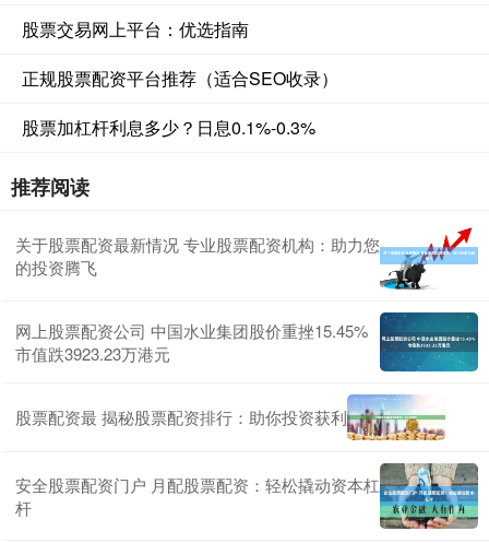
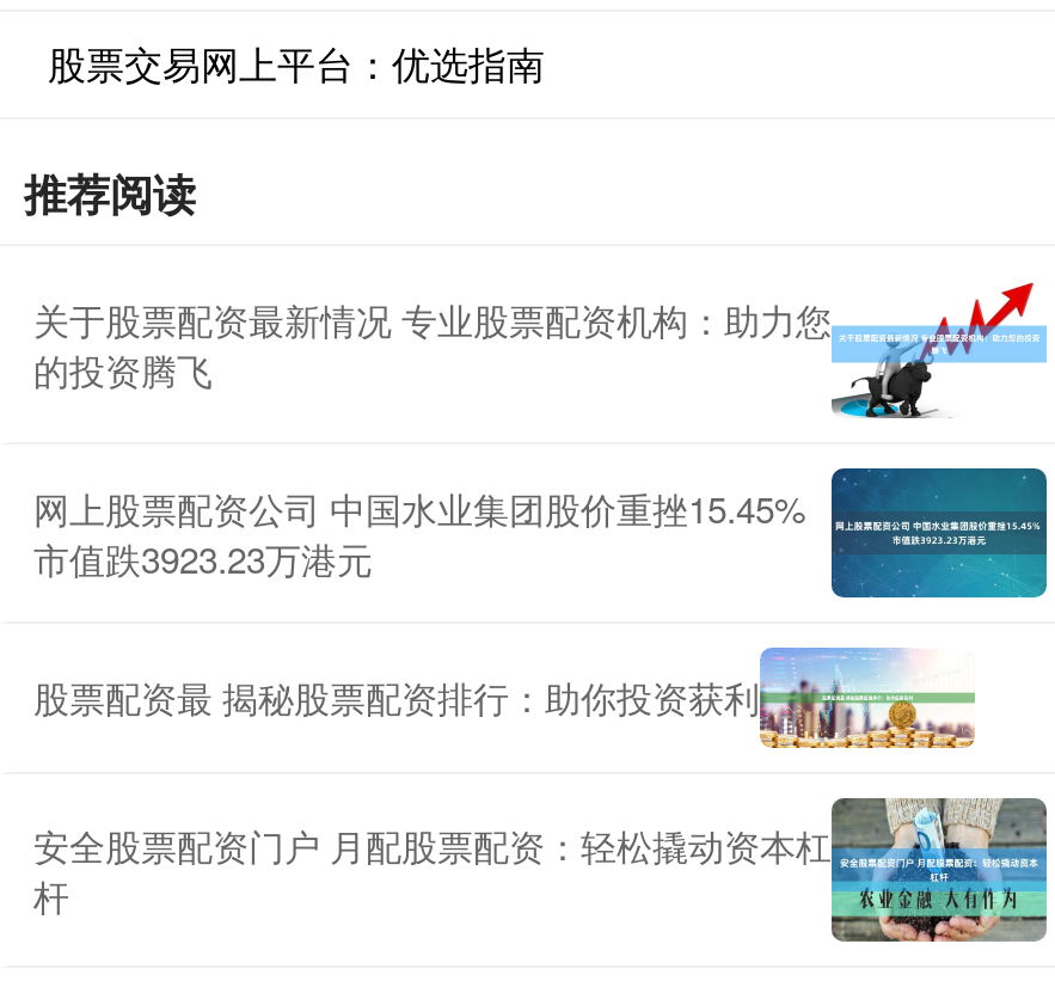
[22,66,338,140] 正规股票配资平台推荐（适合SEO收录） | 股票加杠杆利息多少？日息0.1%-0.3% -> none

